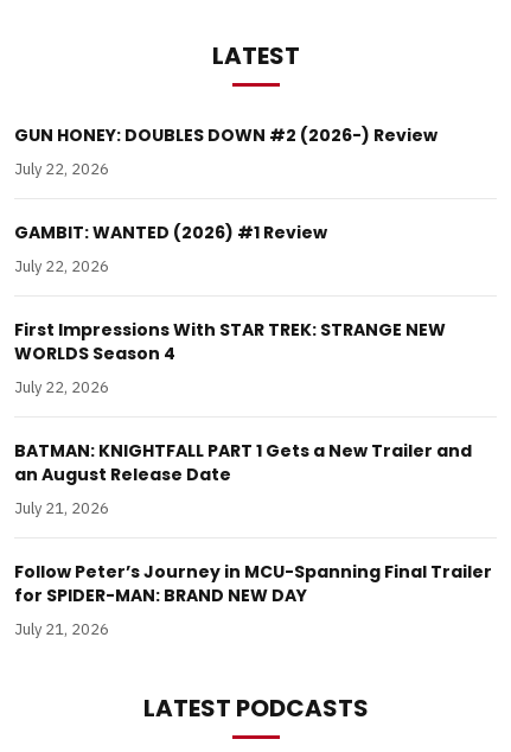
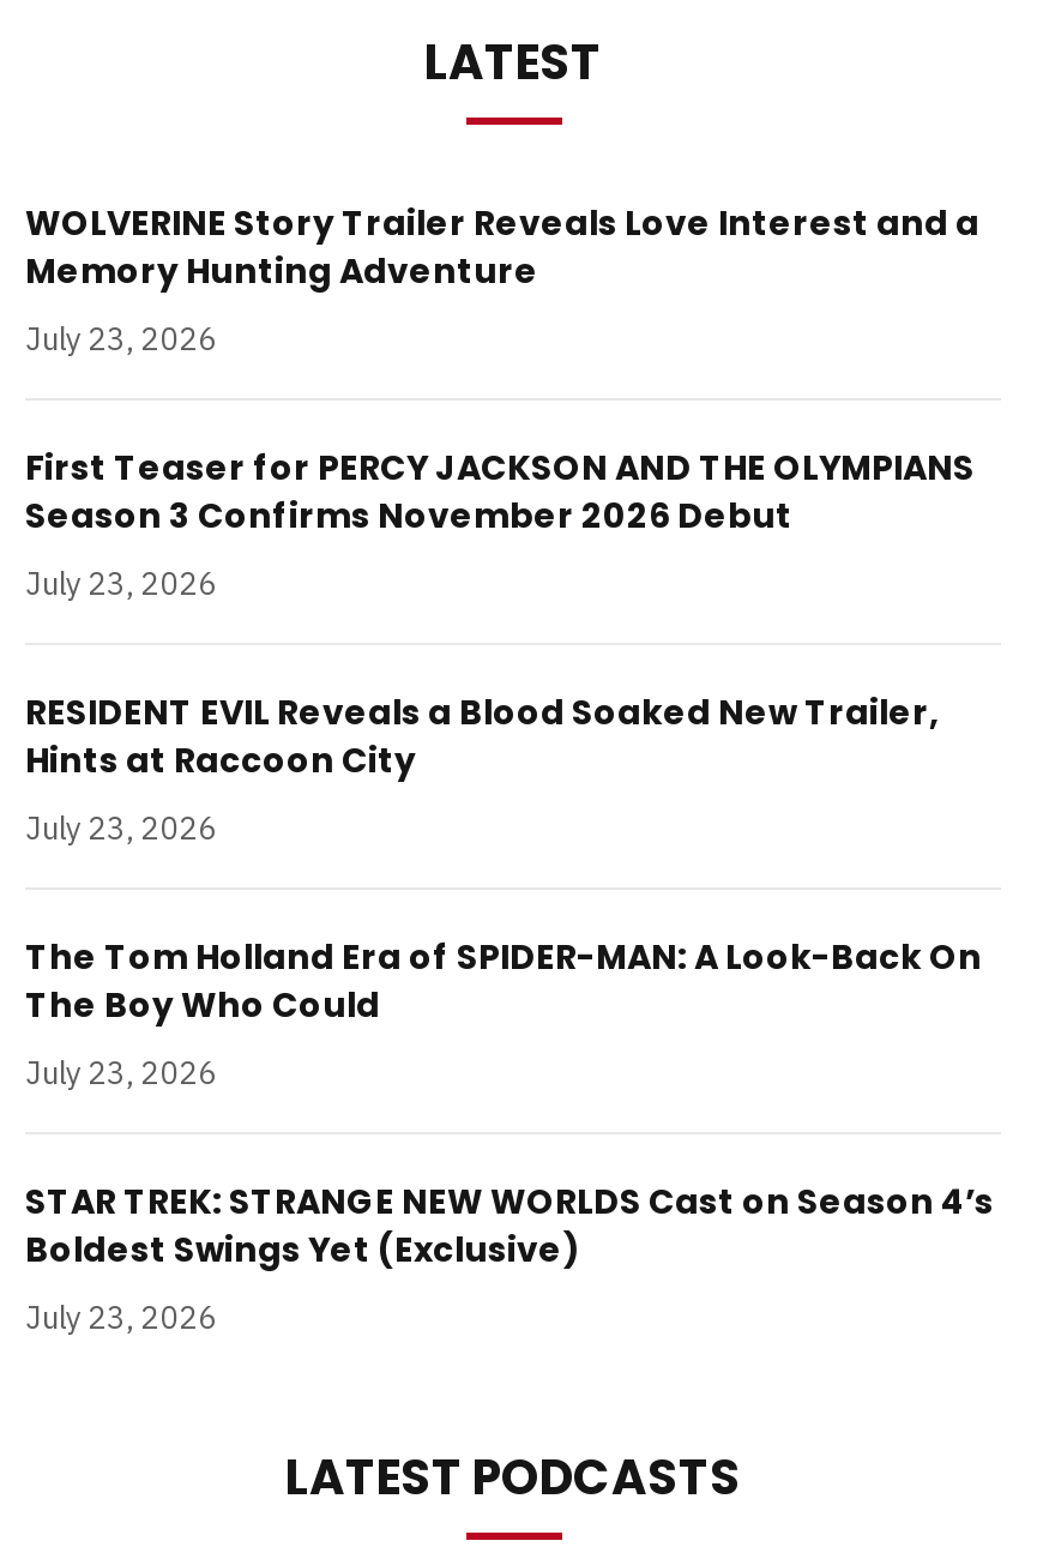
[14,124,437,148] GUN HONEY: DOUBLES DOWN #2 (2026-) Review -> [25,200,979,296] WOLVERINE Story Trailer Reveals Love Interest and a | Memory Hunting Adventure
[14,159,109,180] July 22, 2026 -> [25,320,217,361] July 23, 2026
[14,221,327,245] GAMBIT: WANTED (2026) #1 Review -> [25,445,975,541] First Teaser for PERCY JACKSON AND THE OLYMPIANS | Season 3 Confirms November 2026 Debut
[14,257,109,277] July 22, 2026 -> [25,565,217,605] July 23, 2026
[14,318,446,366] First Impressions With STAR TREK: STRANGE NEW | WORLDS Season 4 -> [25,689,939,785] RESIDENT EVIL Reveals a Blood Soaked New Trailer, | Hints at Raccoon City
[14,378,109,398] July 22, 2026 -> [25,809,217,850] July 23, 2026
[14,439,472,487] BATMAN: KNIGHTFALL PART 1 Gets a New Trailer and | an August Release Date -> [25,934,982,1030] The Tom Holland Era of SPIDER-MAN: A Look-Back On | The Boy Who Could
[14,499,109,519] July 21, 2026 -> [25,1054,217,1095] July 23, 2026
[14,560,492,608] Follow Peter’s Journey in MCU-Spanning Final Trailer | for SPIDER-MAN: BRAND NEW DAY -> [25,1179,994,1275] STAR TREK: STRANGE NEW WORLDS Cast on Season 4’s | Boldest Swings Yet (Exclusive)
[14,620,109,640] July 21, 2026 -> [25,1299,217,1339] July 23, 2026

